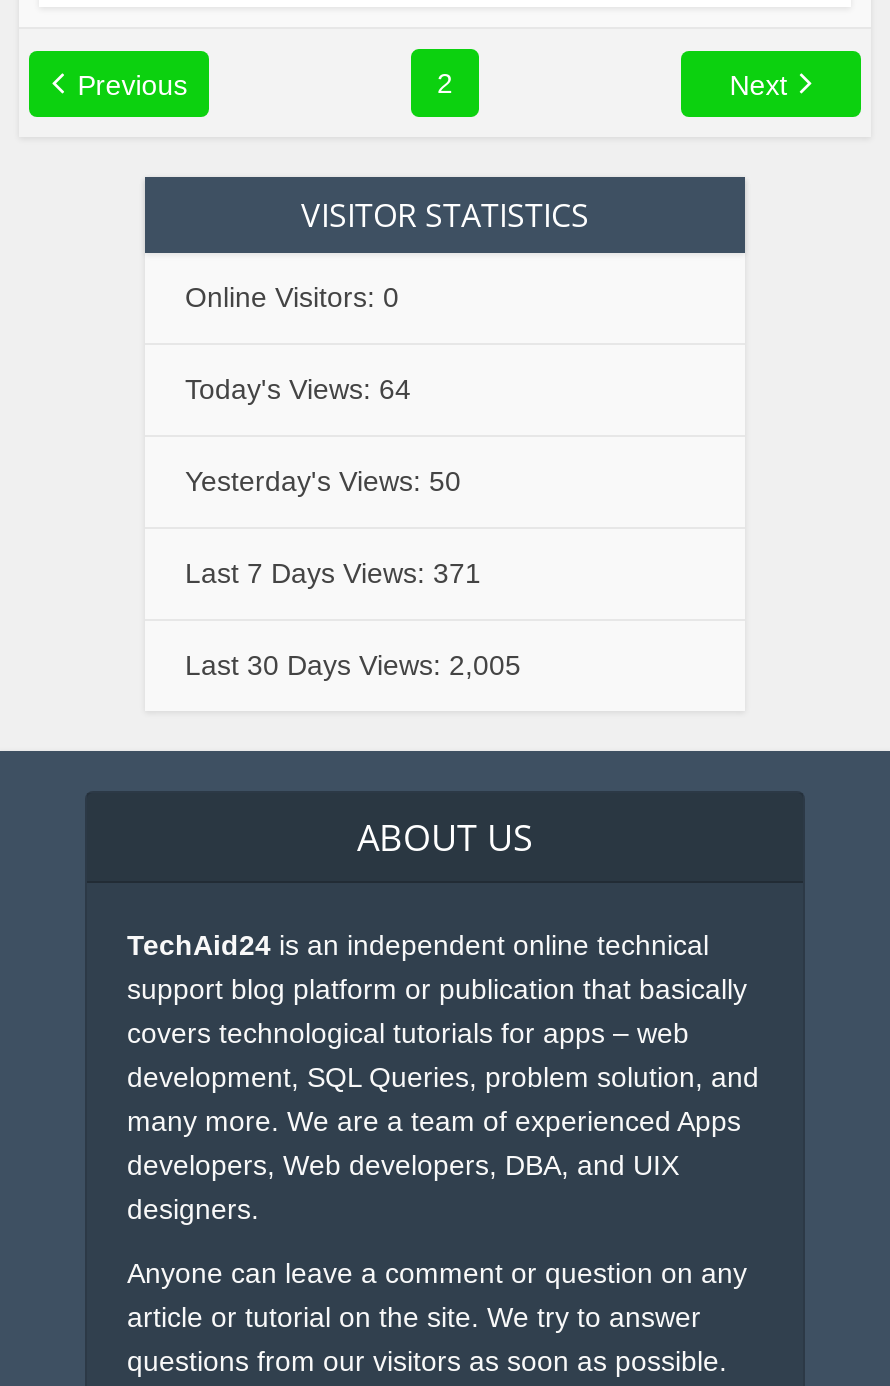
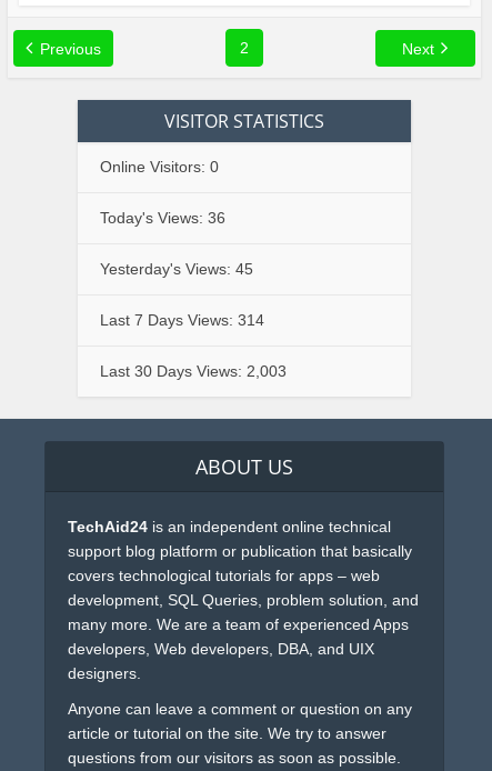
[185,374,411,406] Today's Views: 64 -> [100,209,225,227] Today's Views: 36
[185,466,461,498] Yesterday's Views: 50 -> [100,260,253,278] Yesterday's Views: 45
[185,558,481,590] Last 7 Days Views: 371 -> [100,311,264,329] Last 7 Days Views: 314
[185,650,521,682] Last 30 Days Views: 2,005 -> [100,362,287,380] Last 30 Days Views: 2,003

